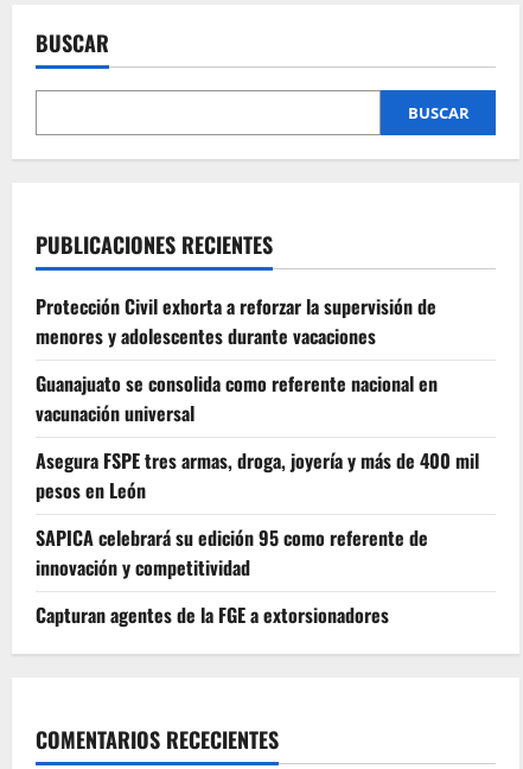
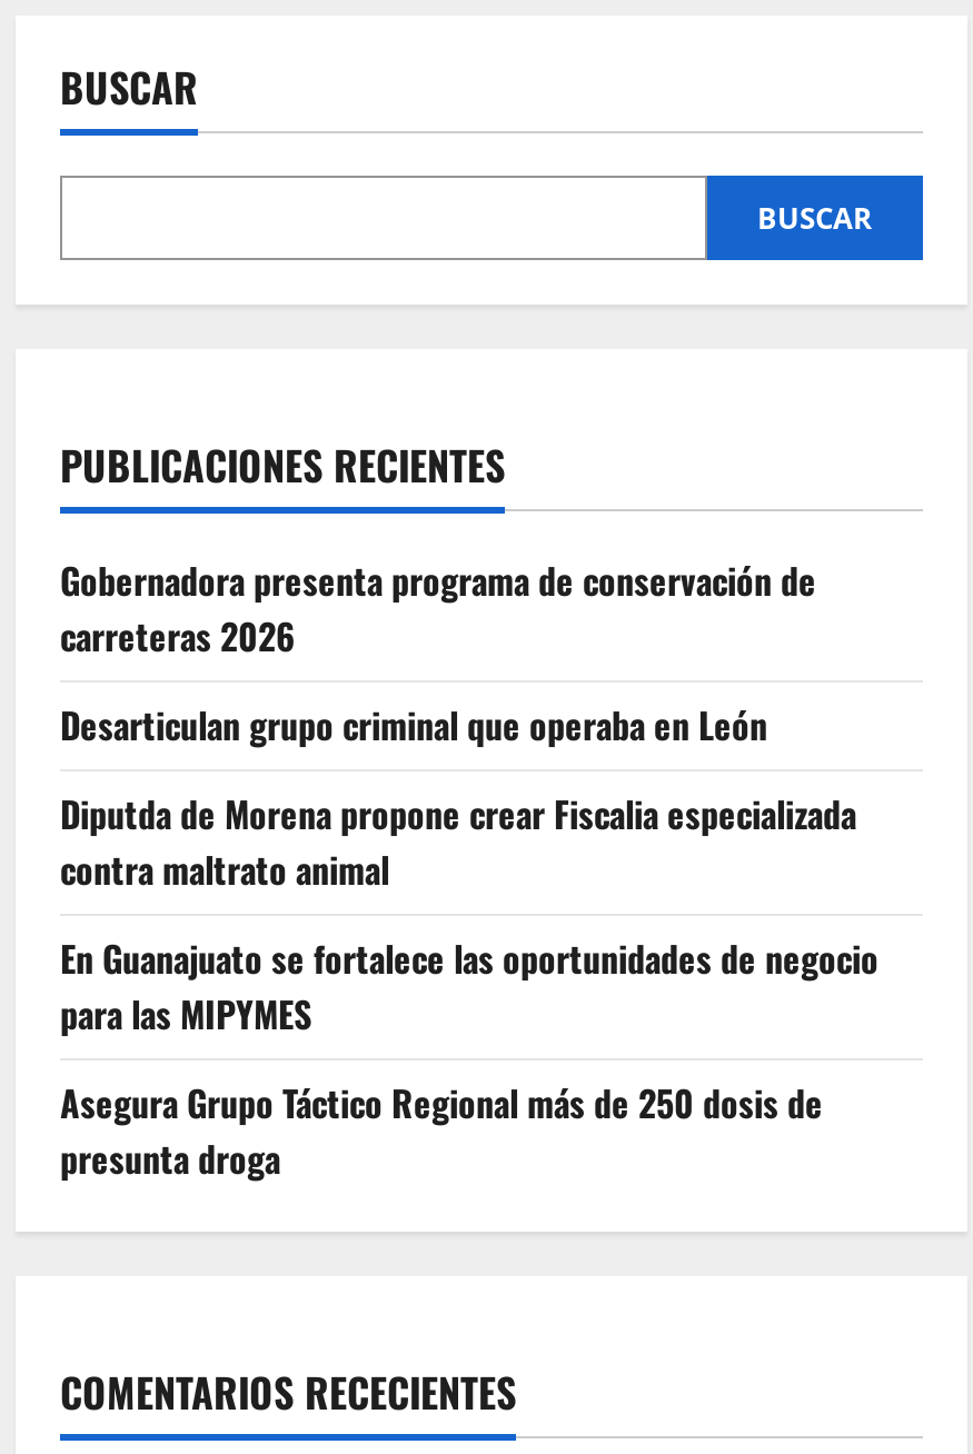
[36,292,436,350] Protección Civil exhorta a reforzar la supervisión de | menores y adolescentes durante vacaciones -> [60,553,816,662] Gobernadora presenta programa de conservación de | carreteras 2026
[36,369,438,427] Guanajuato se consolida como referente nacional en | vacunación universal -> [60,697,767,751] Desarticulan grupo criminal que operaba en León
[36,446,479,504] Asegura FSPE tres armas, droga, joyería y más de 400 mil | pesos en León -> [60,786,856,895] Diputda de Morena propone crear Fiscalia especializada | contra maltrato animal
[36,523,428,581] SAPICA celebrará su edición 95 como referente de | innovación y competitividad -> [60,931,878,1040] En Guanajuato se fortalece las oportunidades de negocio | para las MIPYMES
[36,600,389,629] Capturan agentes de la FGE a extorsionadores -> [60,1075,823,1184] Asegura Grupo Táctico Regional más de 250 dosis de | presunta droga

